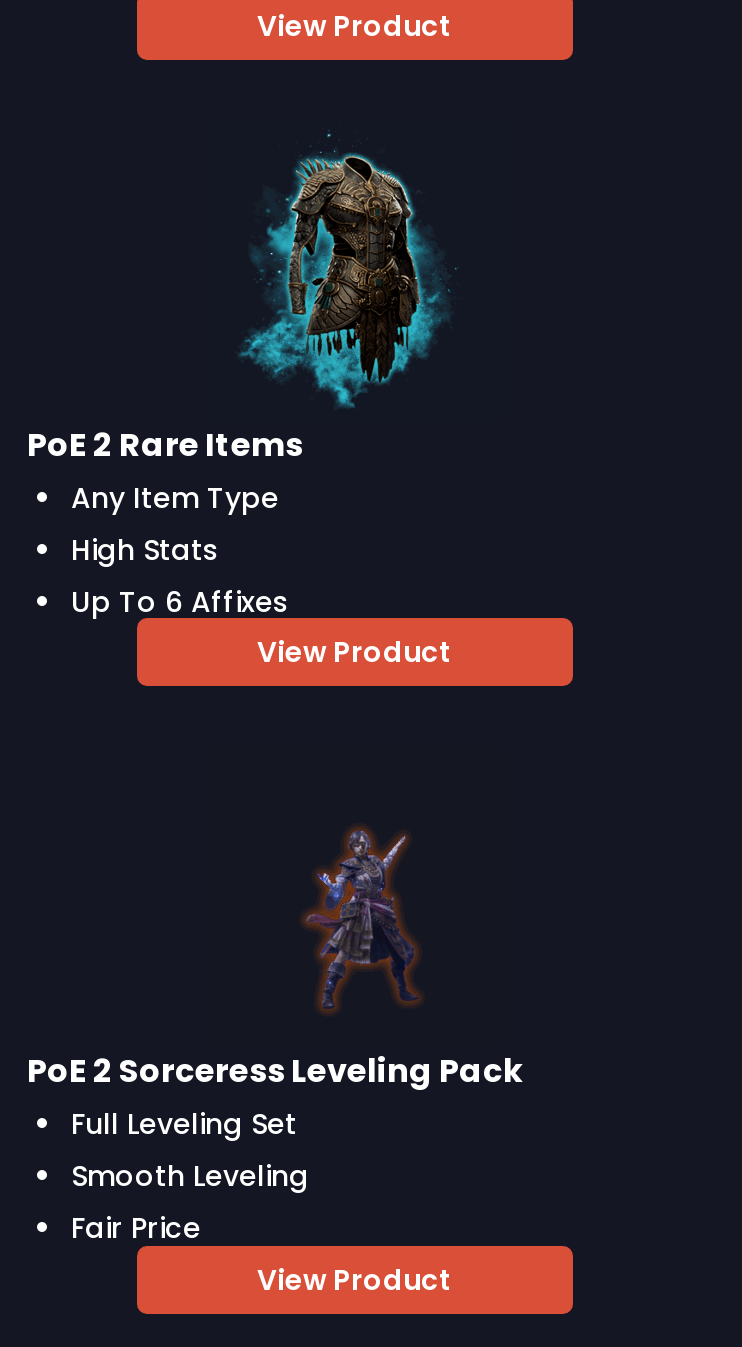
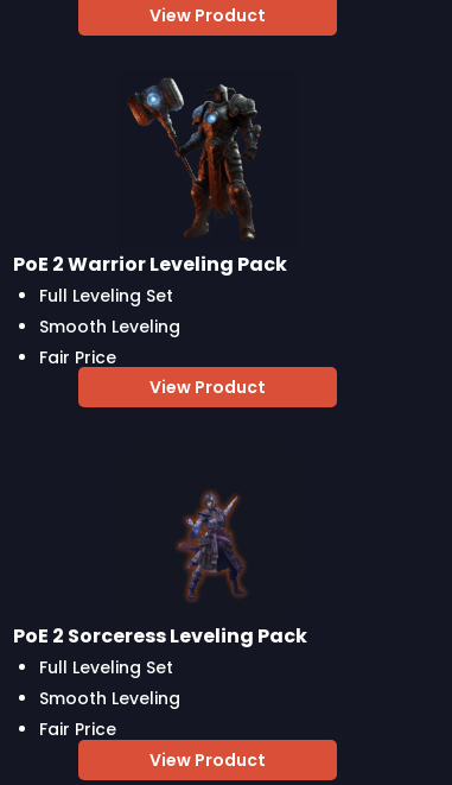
[27,134,449,622] [image] | PoE 2 Rare Items | Any Item Type | High Stats | Up To 6 Affixes -> [13,77,287,369] [image] | PoE 2 Warrior Leveling Pack | Full Leveling Set | Smooth Leveling | Fair Price

